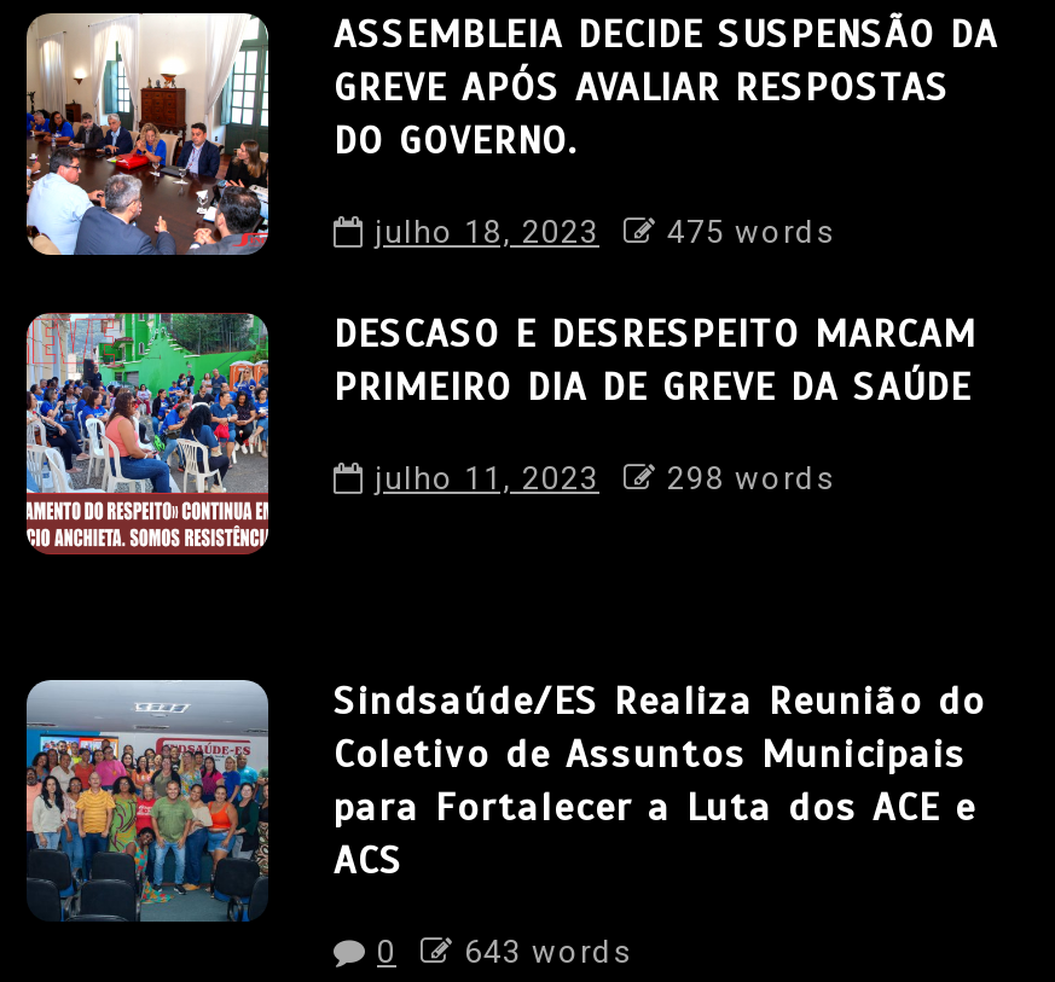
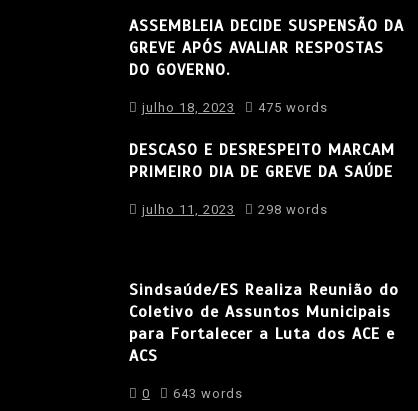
[24,10,271,258] [image] -> none
[24,309,271,556] [image] -> none
[24,676,271,923] [image] -> none

